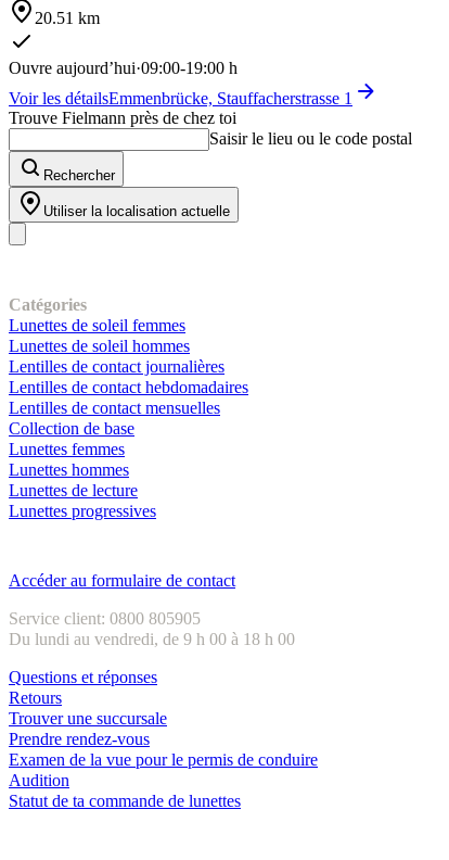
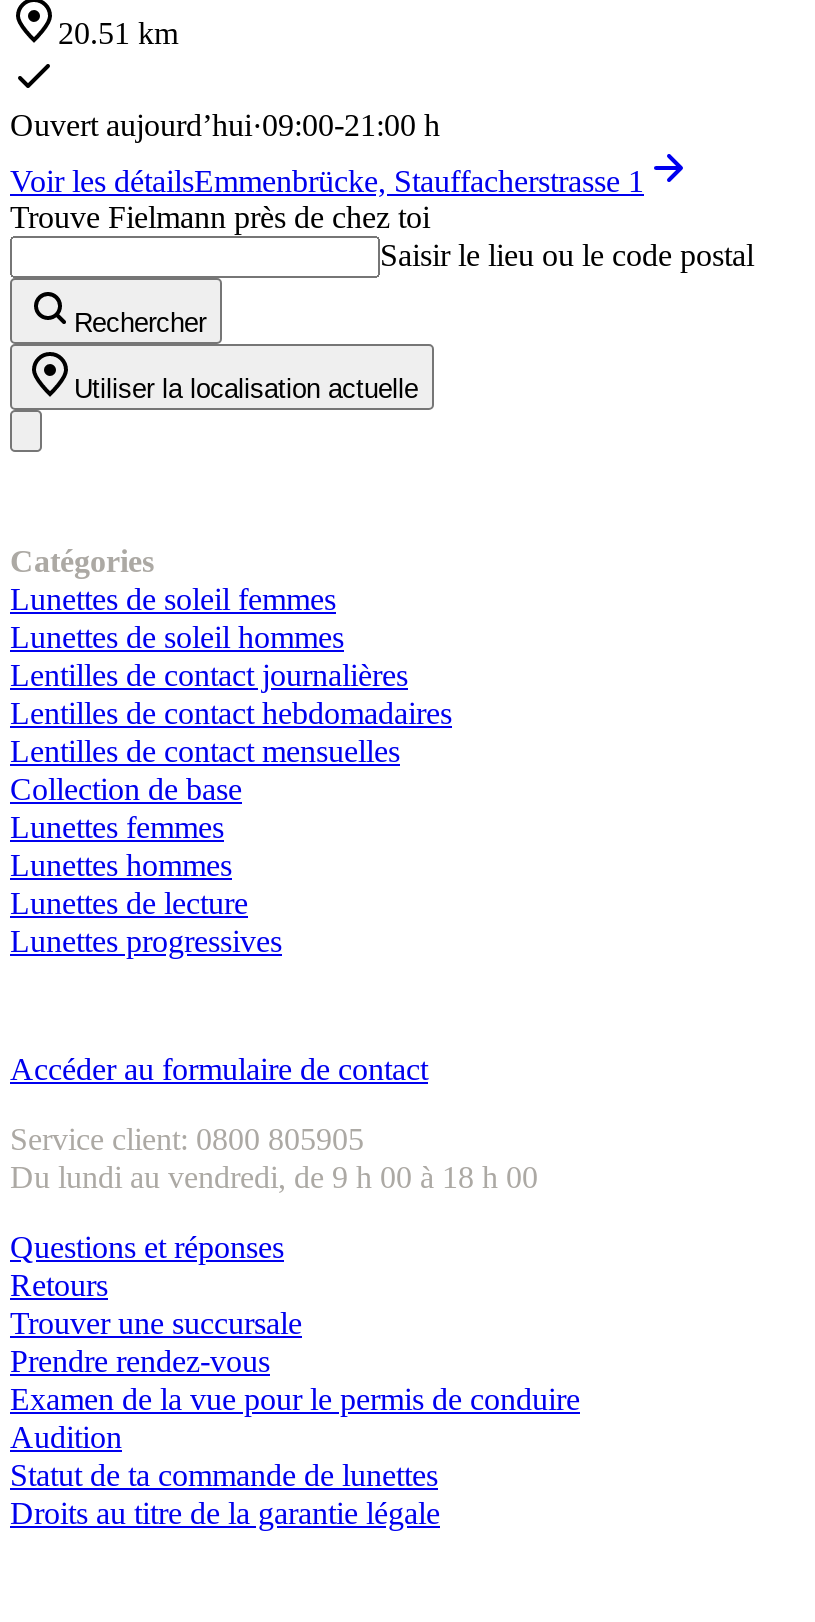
[9,59,238,78] Ouvre aujourd’hui·09:00-19:00 h -> [10,109,440,143] Ouvert aujourd’hui·09:00-21:00 h
none -> [10,1496,440,1530] Droits au titre de la garantie légale

